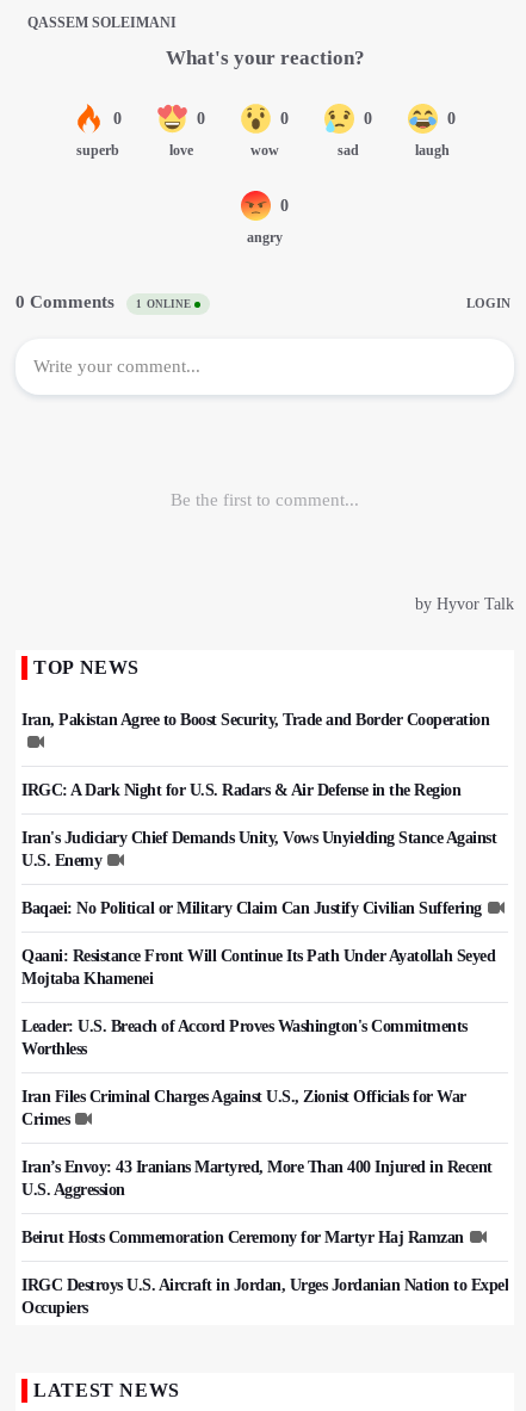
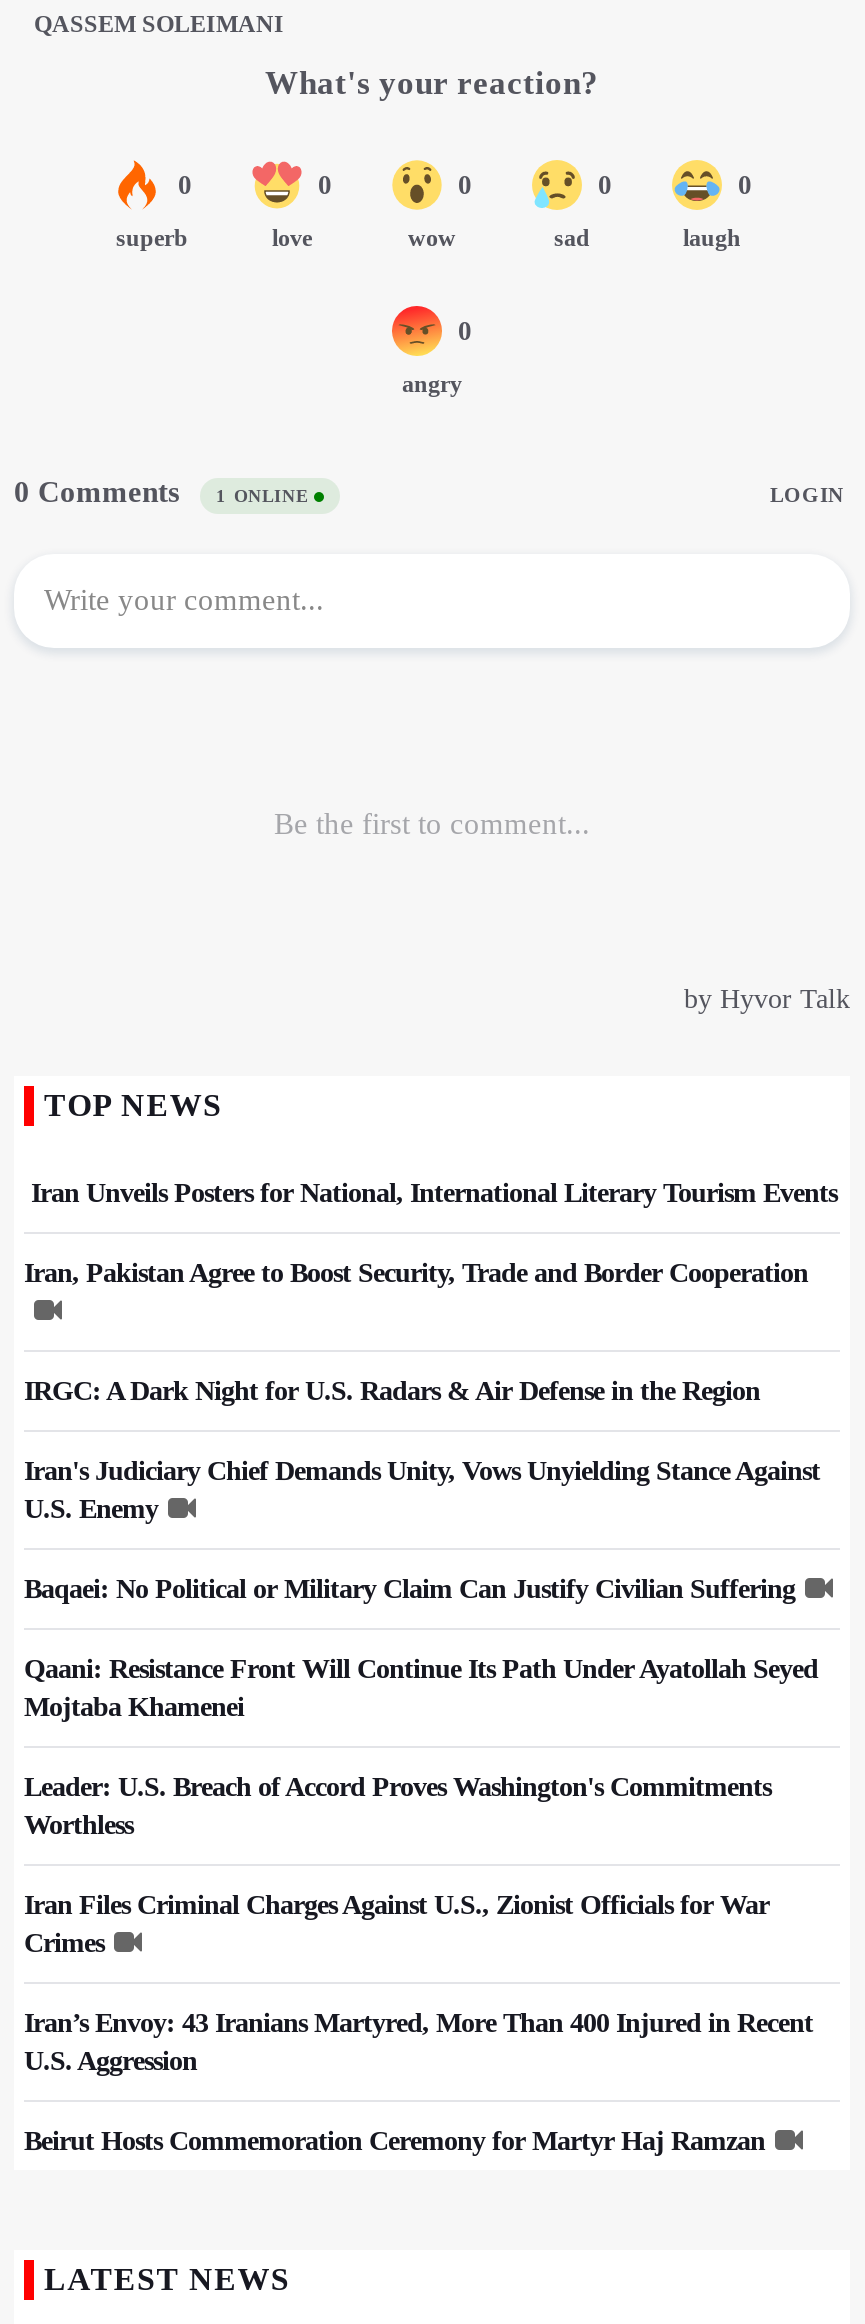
none -> [24,1178,837,1208] Iran Unveils Posters for National, International Literary Tourism Events
moved [21,711,496,1247] -> [24,1258,820,2156]: Iran, Pakistan Agree to Boost Security, Trade and Border Cooperation | IRGC: A Dark Night for U.S. Radars & Air Defense in the Region | Iran's Judiciary Chief Demands Unity, Vows Unyielding Stance Against | ... | U.S. Aggression | Beirut Hosts Commemoration Ceremony for Martyr Haj Ramzan
[21,1276,508,1317] IRGC Destroys U.S. Aircraft in Jordan, Urges Jordanian Nation to Expel | Occupiers -> none

